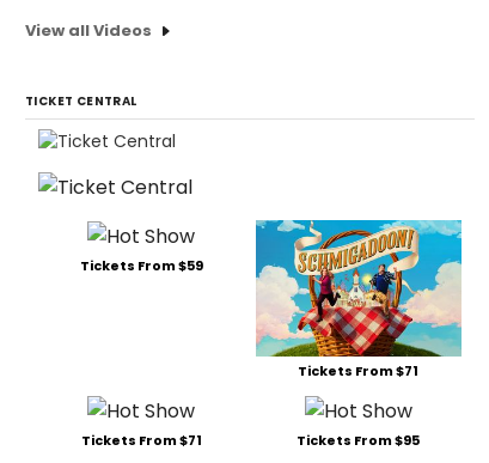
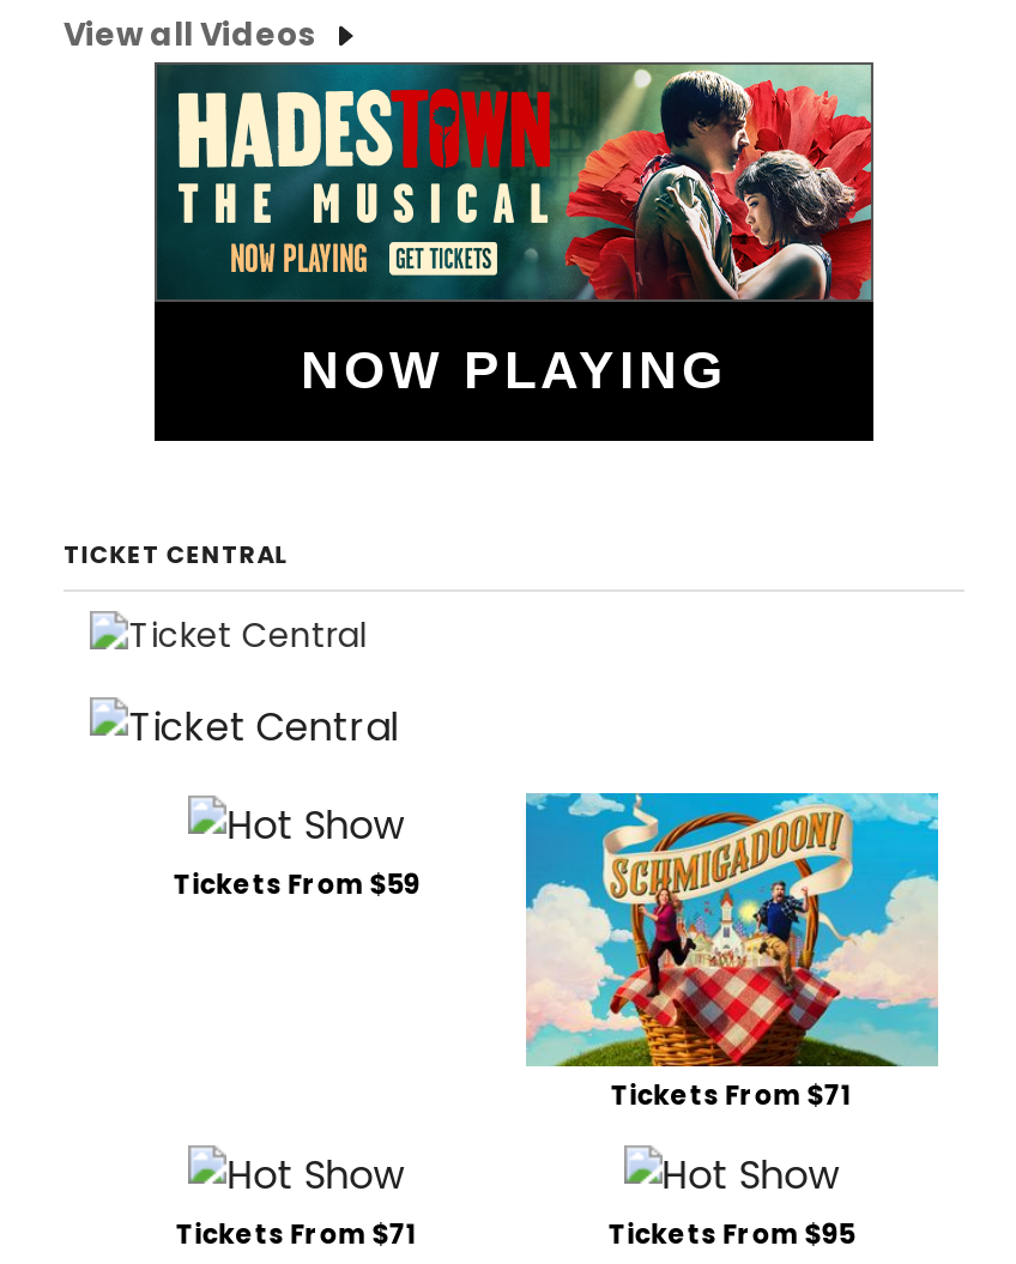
none -> [152,60,876,443] [image] | NOW PLAYING

